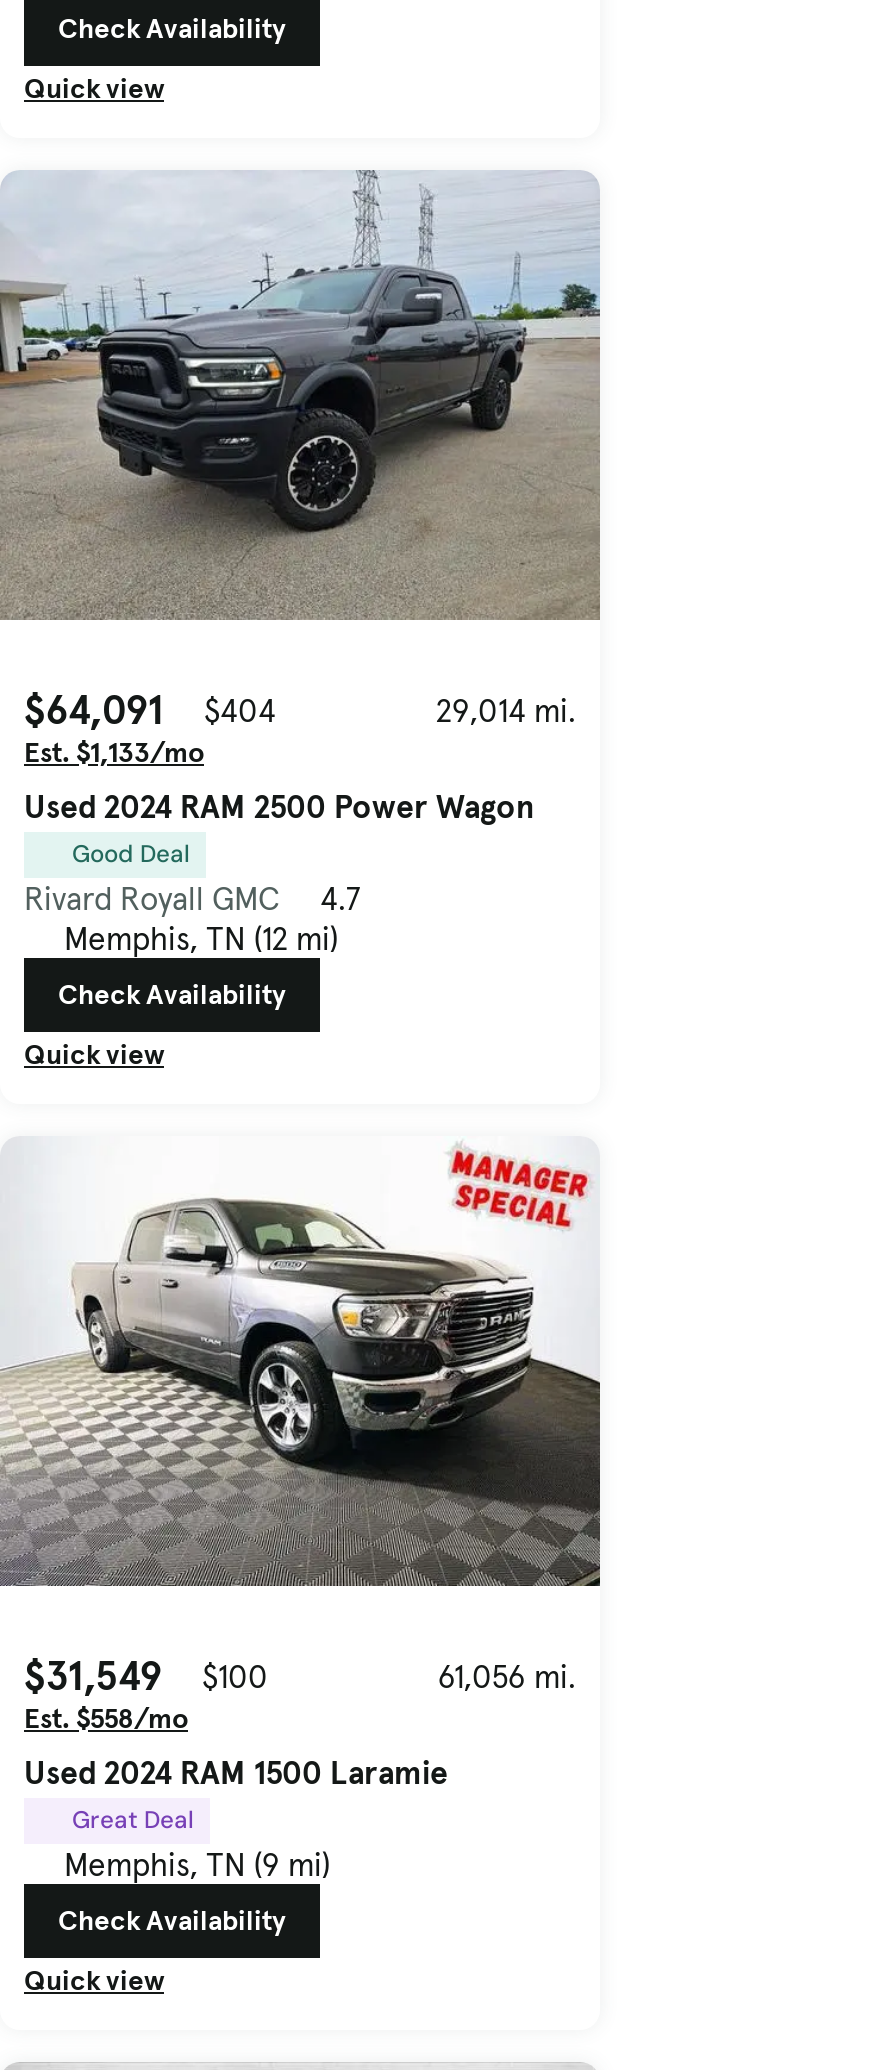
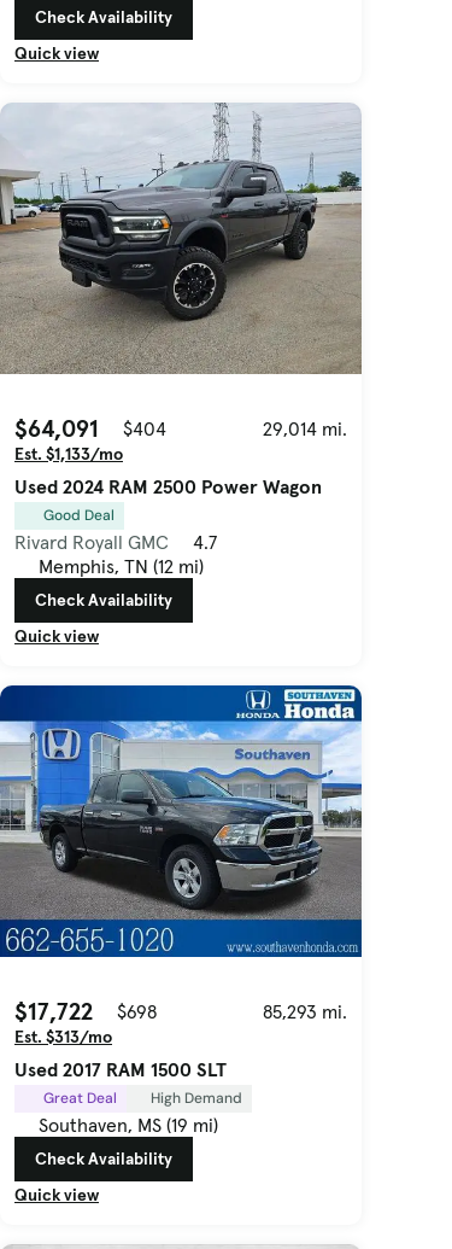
[6,1136,602,1702] [image] | $31,549 -> [4,684,363,1027] [image] | $17,722
[202,1656,268,1696] $100 -> [117,999,157,1023] $698
[438,1656,576,1696] 61,056 mi. -> [263,999,347,1023] 85,293 mi.
[24,1700,188,1736] Est. $558/mo -> [14,1026,112,1047] Est. $313/mo
[24,1752,448,1792] Used 2024 RAM 1500 Laramie -> [14,1057,227,1081] Used 2017 RAM 1500 SLT
[64,1844,330,1884] Memphis, TN (9 mi) -> [39,1089,242,1137] High Demand | Southaven, MS (19 mi)

